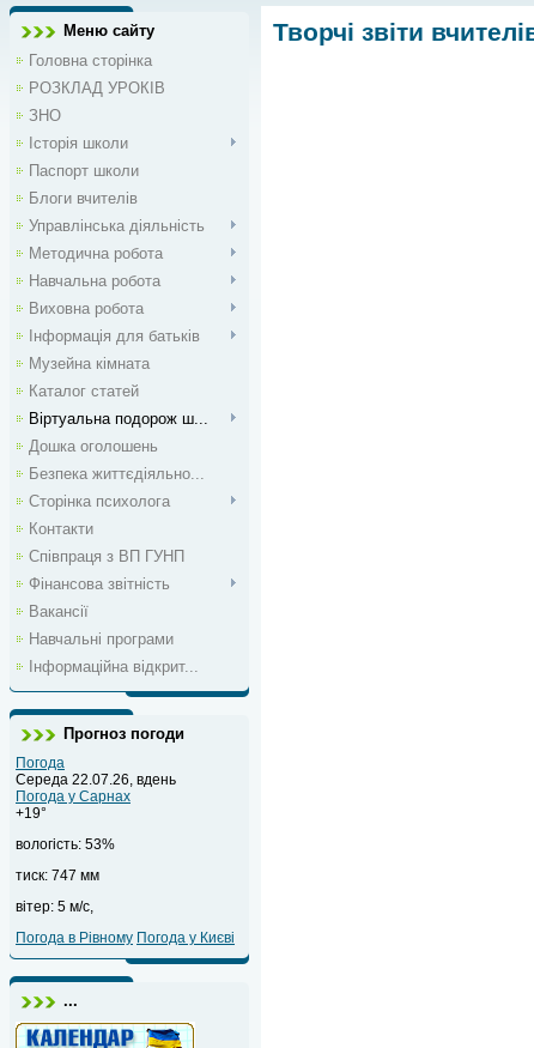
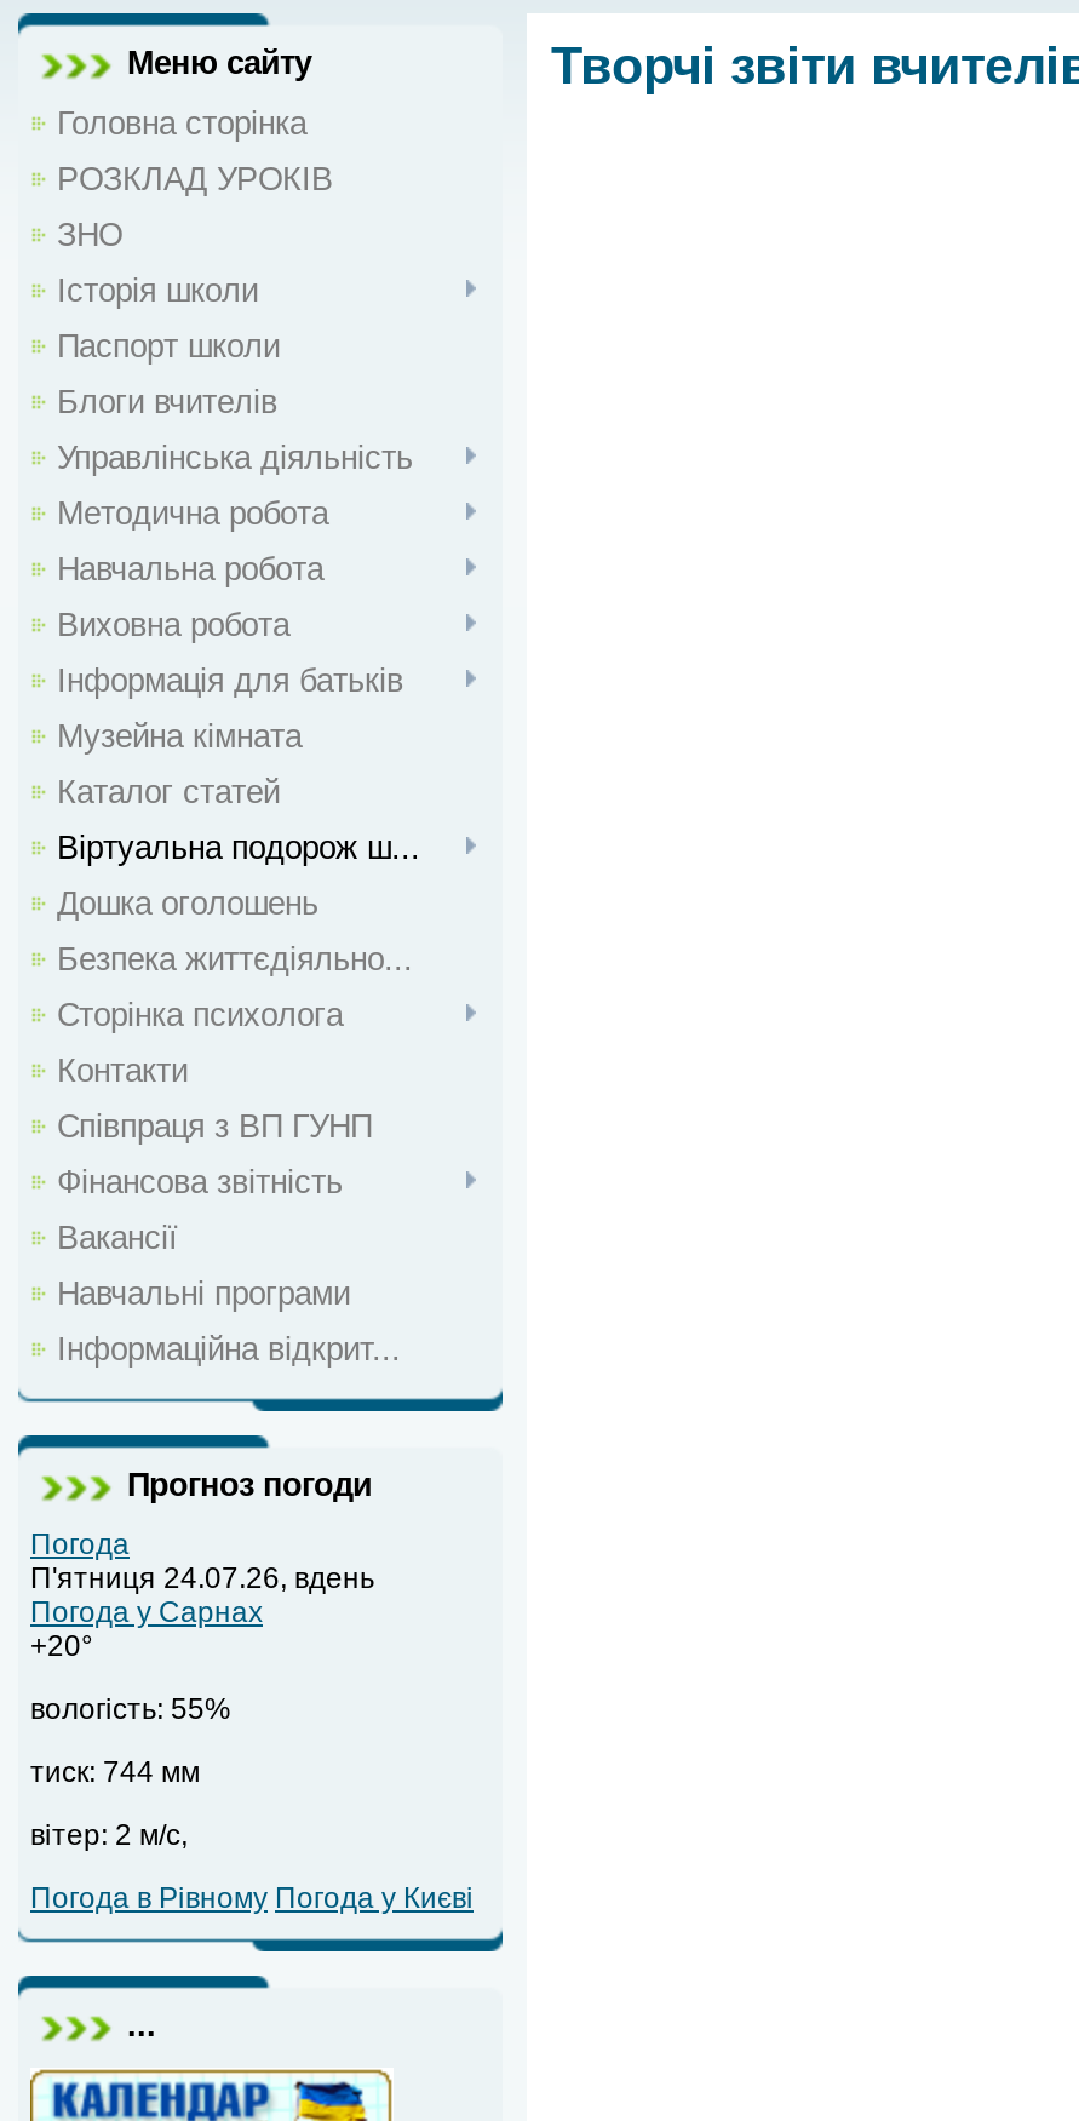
[16,771,176,788] Середа 22.07.26, вдень -> [30,1561,374,1595] П'ятниця 24.07.26, вдень
[16,805,47,822] +19° -> [30,1629,93,1663] +20°
[16,836,115,853] вологість: 53% -> [30,1692,231,1726] вологість: 55%
[16,867,99,884] тиск: 747 мм -> [30,1755,200,1789] тиск: 744 мм
[16,898,93,915] вітер: 5 м/с, -> [30,1818,188,1852] вітер: 2 м/с,

